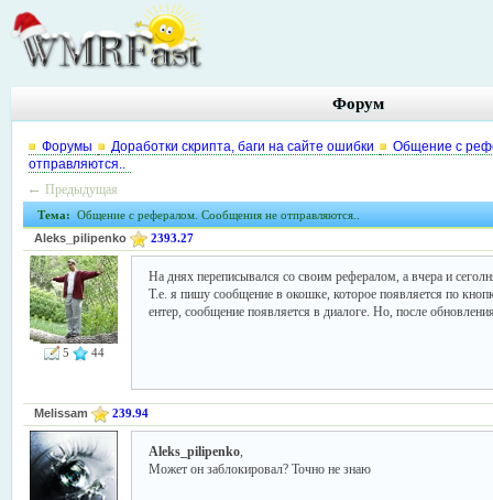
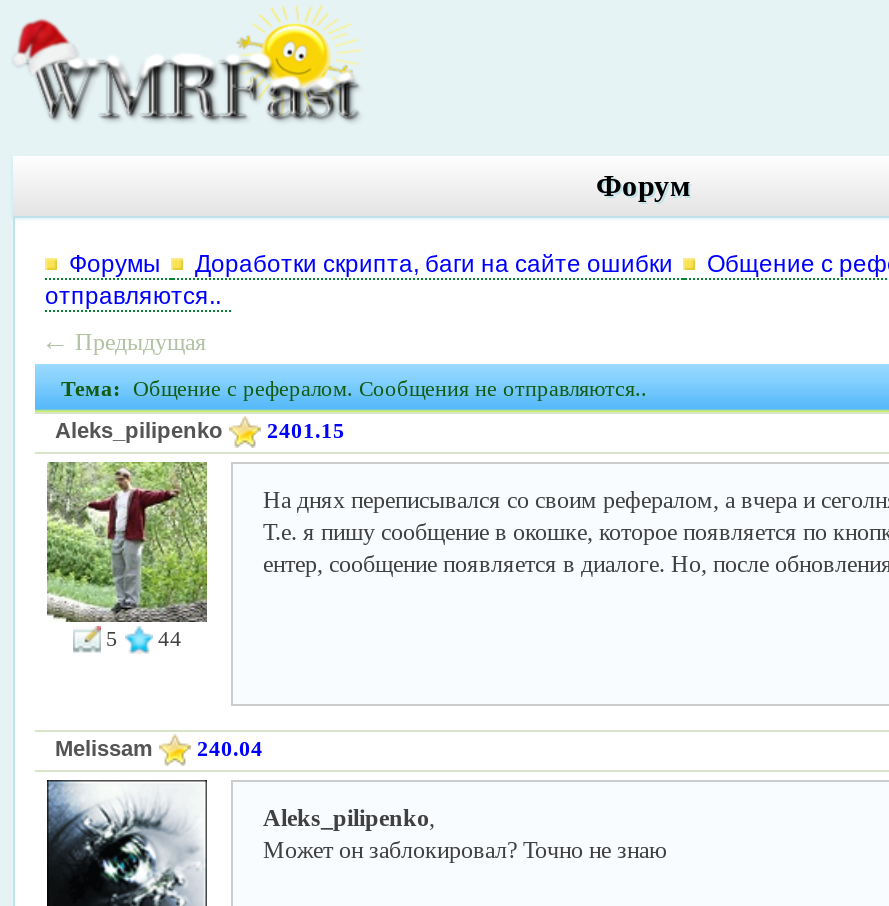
[34,231,194,244] Aleks_pilipenko 2393.27 -> [55,418,345,442] Aleks_pilipenko 2401.15
[34,406,149,420] Melissam 239.94 -> [55,736,263,760] Melissam 240.04

